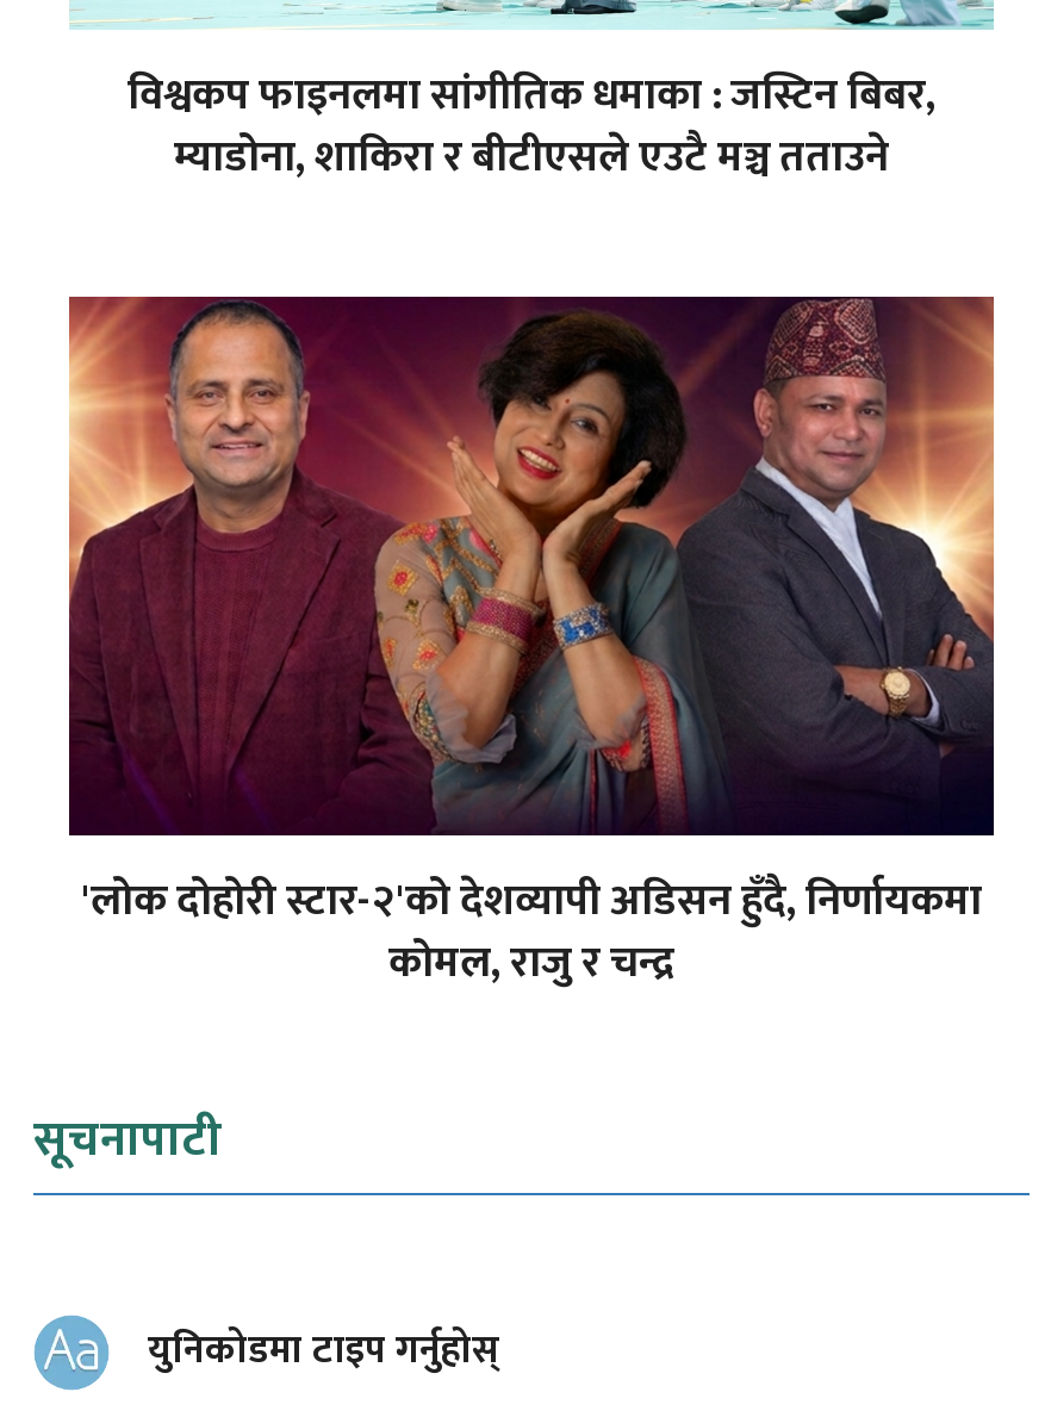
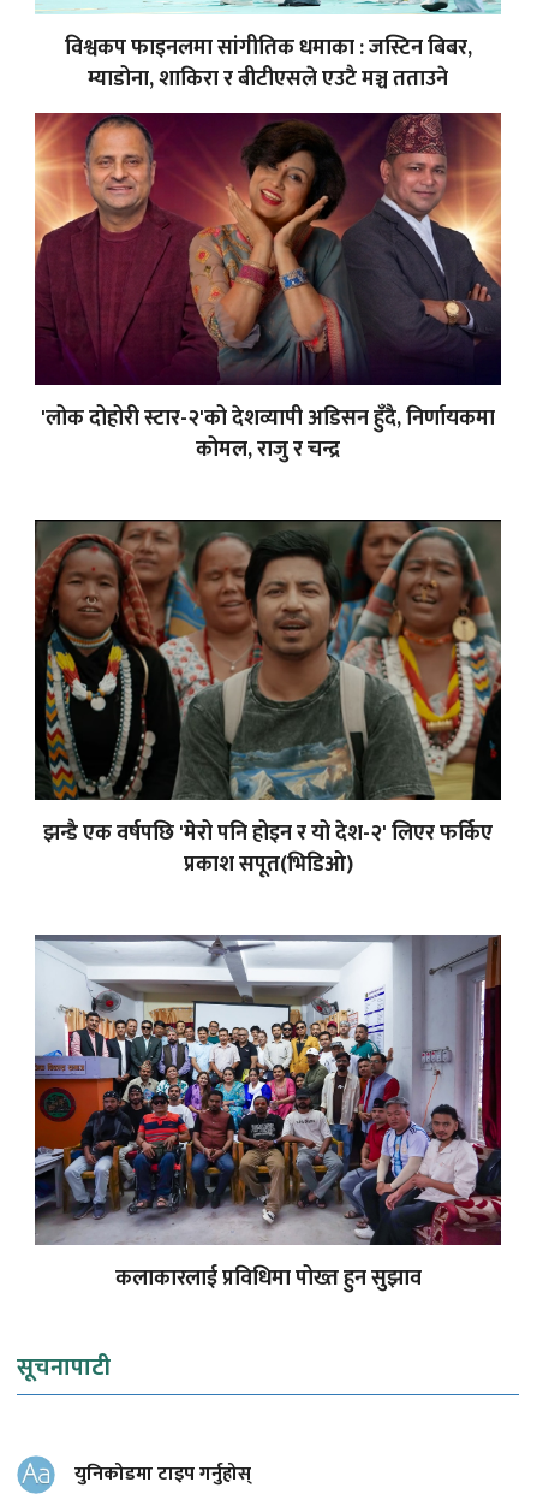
moved [64,293,996,998] -> [32,112,502,468]: [image] | 'लोक दोहोरी स्टार-२'को देशव्यापी अडिसन हुँदै, निर्णायकमा | कोमल, राजु र चन्द्र
none -> [34,518,502,883] [image] | झन्डै एक वर्षपछि 'मेरो पनि होइन र यो देश-२' लिएर फर्किए | प्रकाश सपूत(भिडिओ)
none -> [34,933,502,1297] [image] | कलाकारलाई प्रविधिमा पोख्त हुन सुझाव

